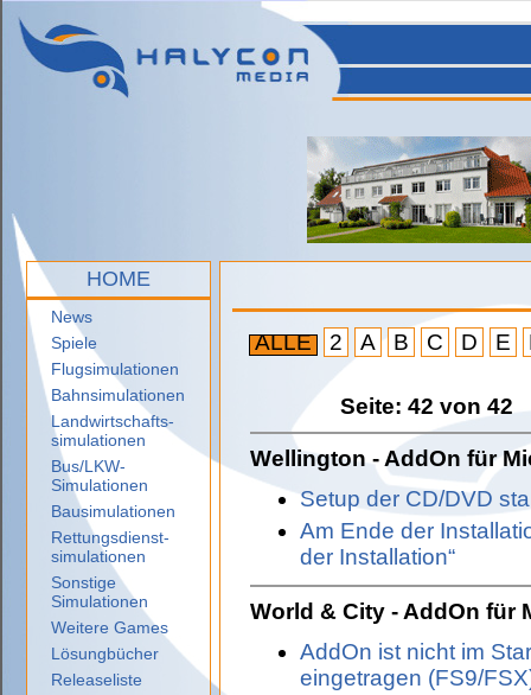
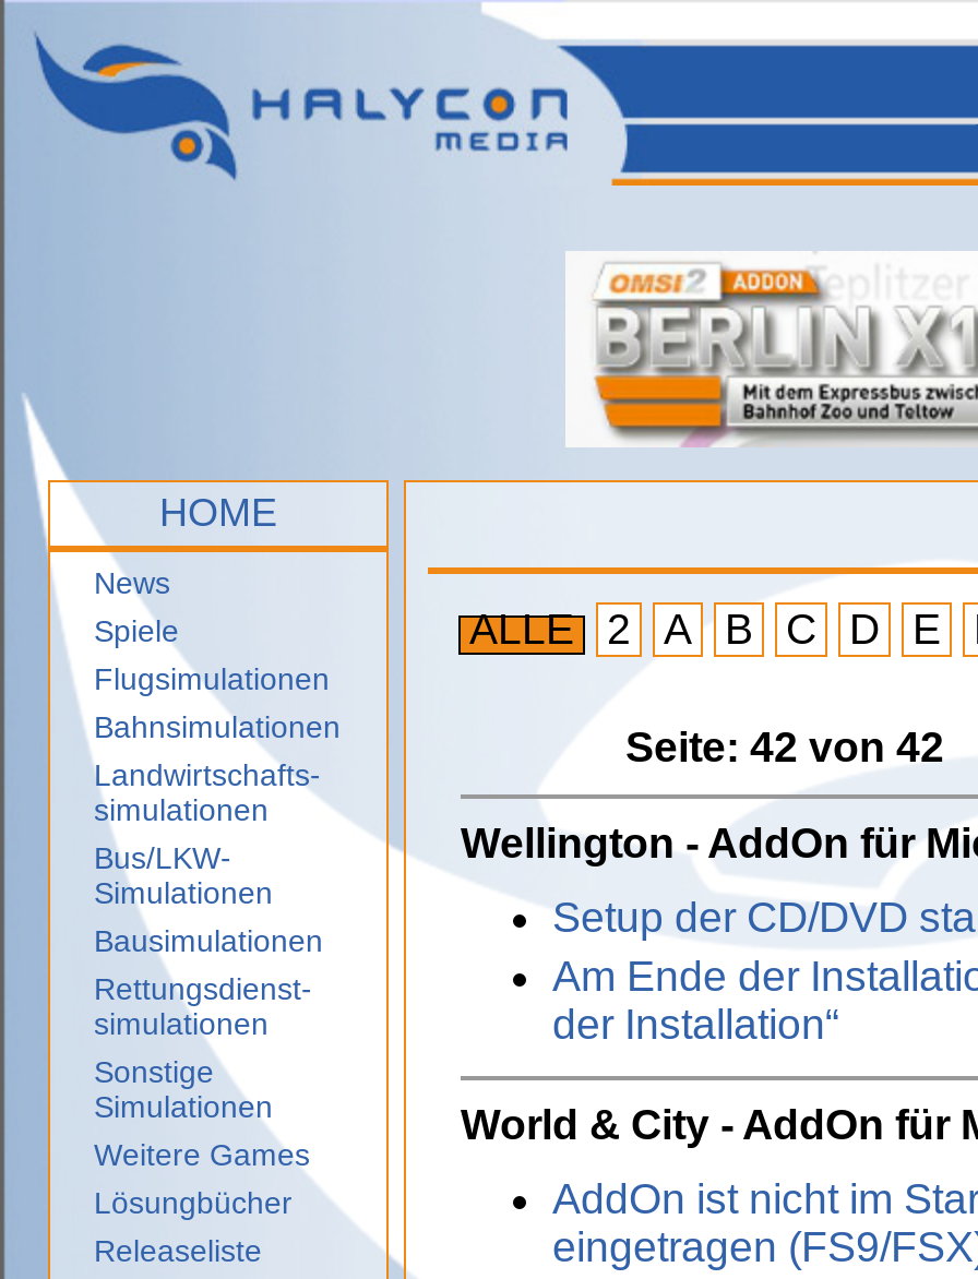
[306,135,527,244] [image] -> [565,251,971,447] [image]

